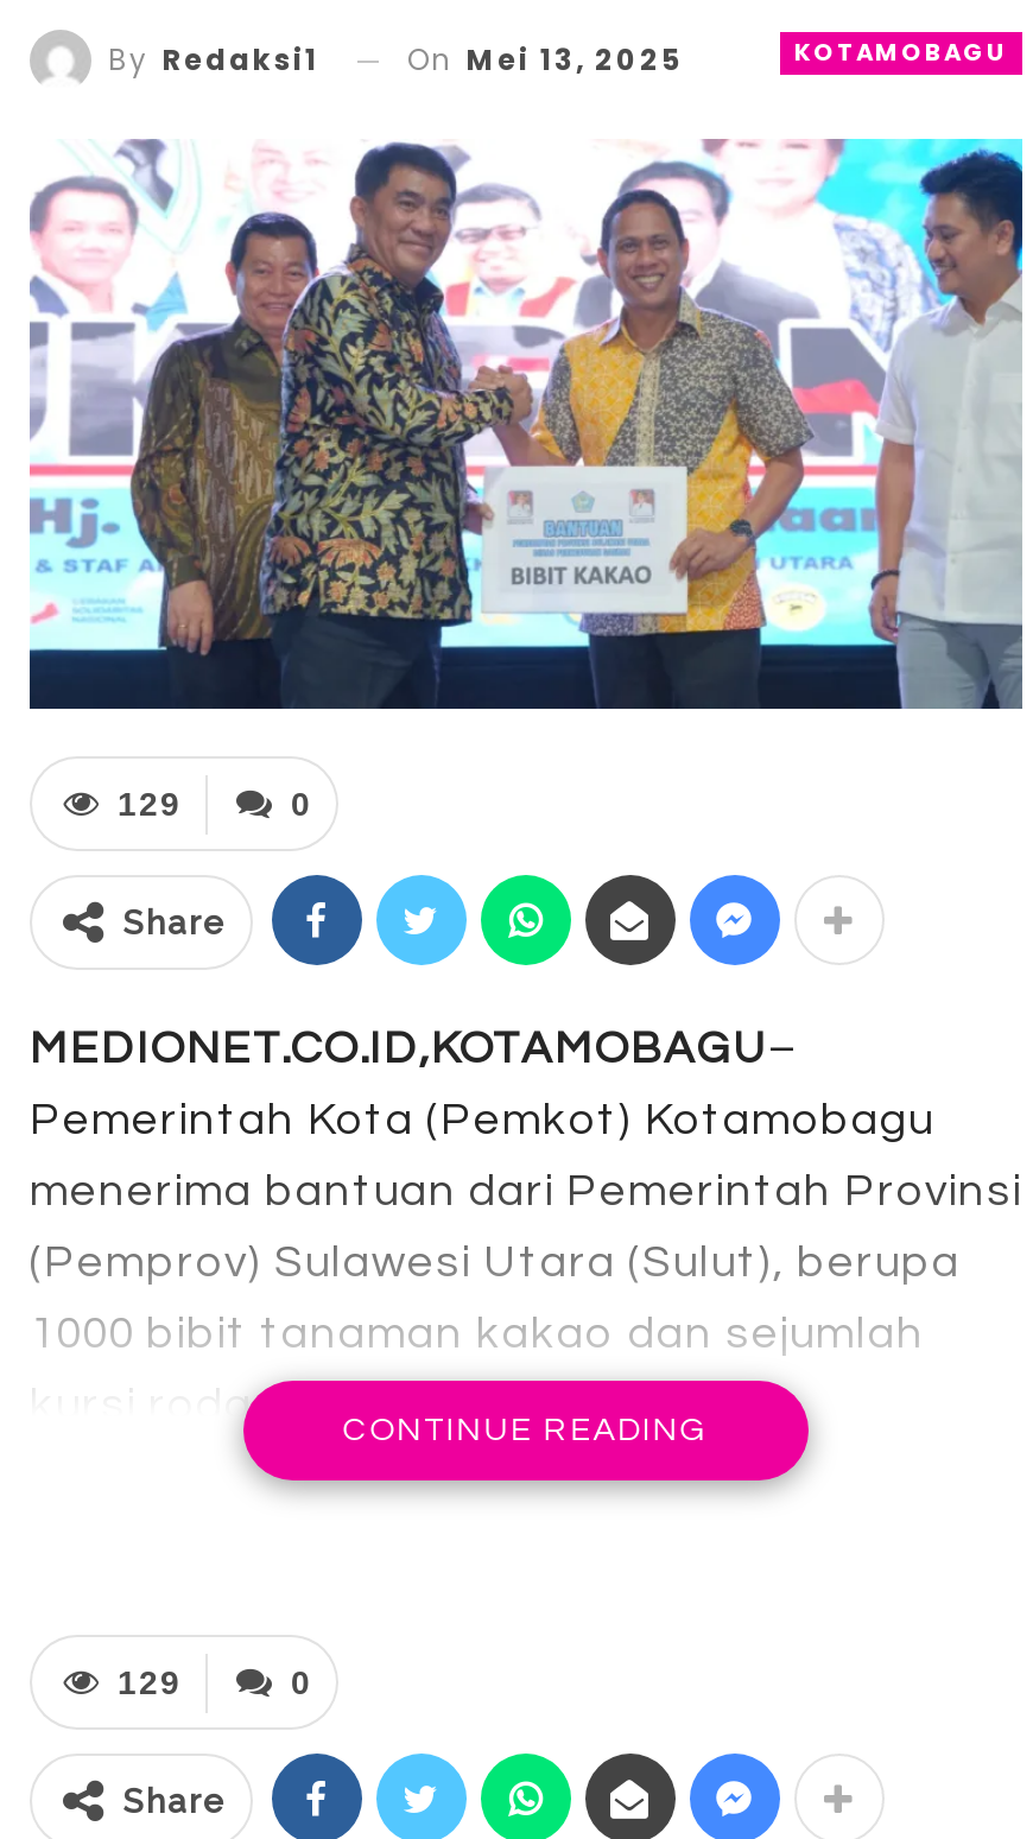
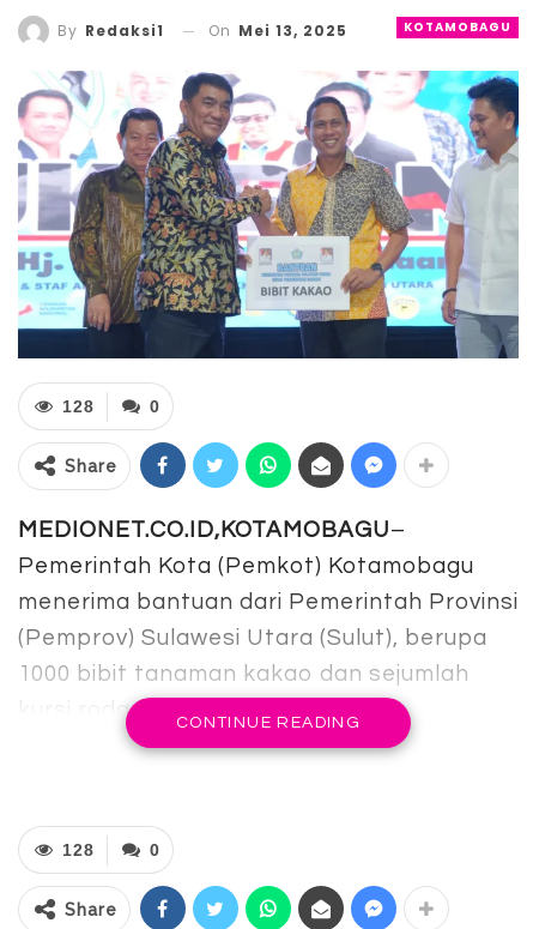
[118,785,182,823] 129 -> [62,397,95,416] 128
[118,1664,182,1702] 129 -> [62,840,95,860] 128

